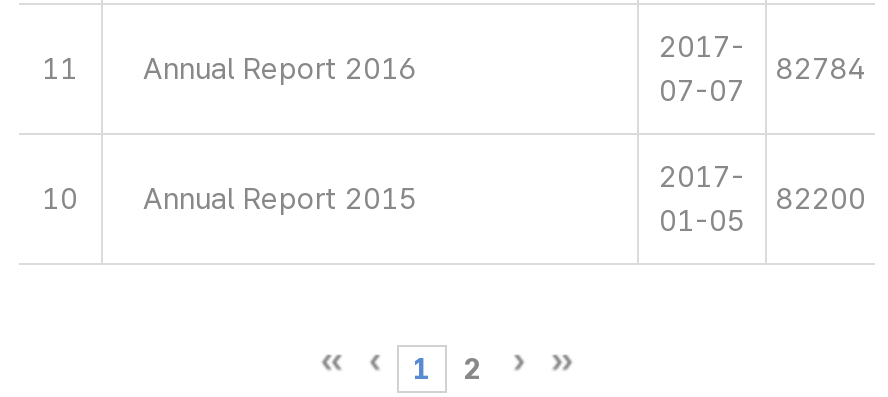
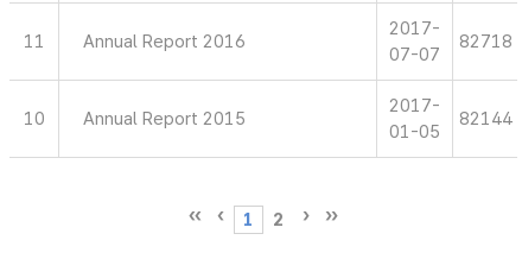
[776,51,866,87] 82784 -> [459,31,512,52] 82718
[776,181,866,217] 82200 -> [459,108,512,129] 82144

